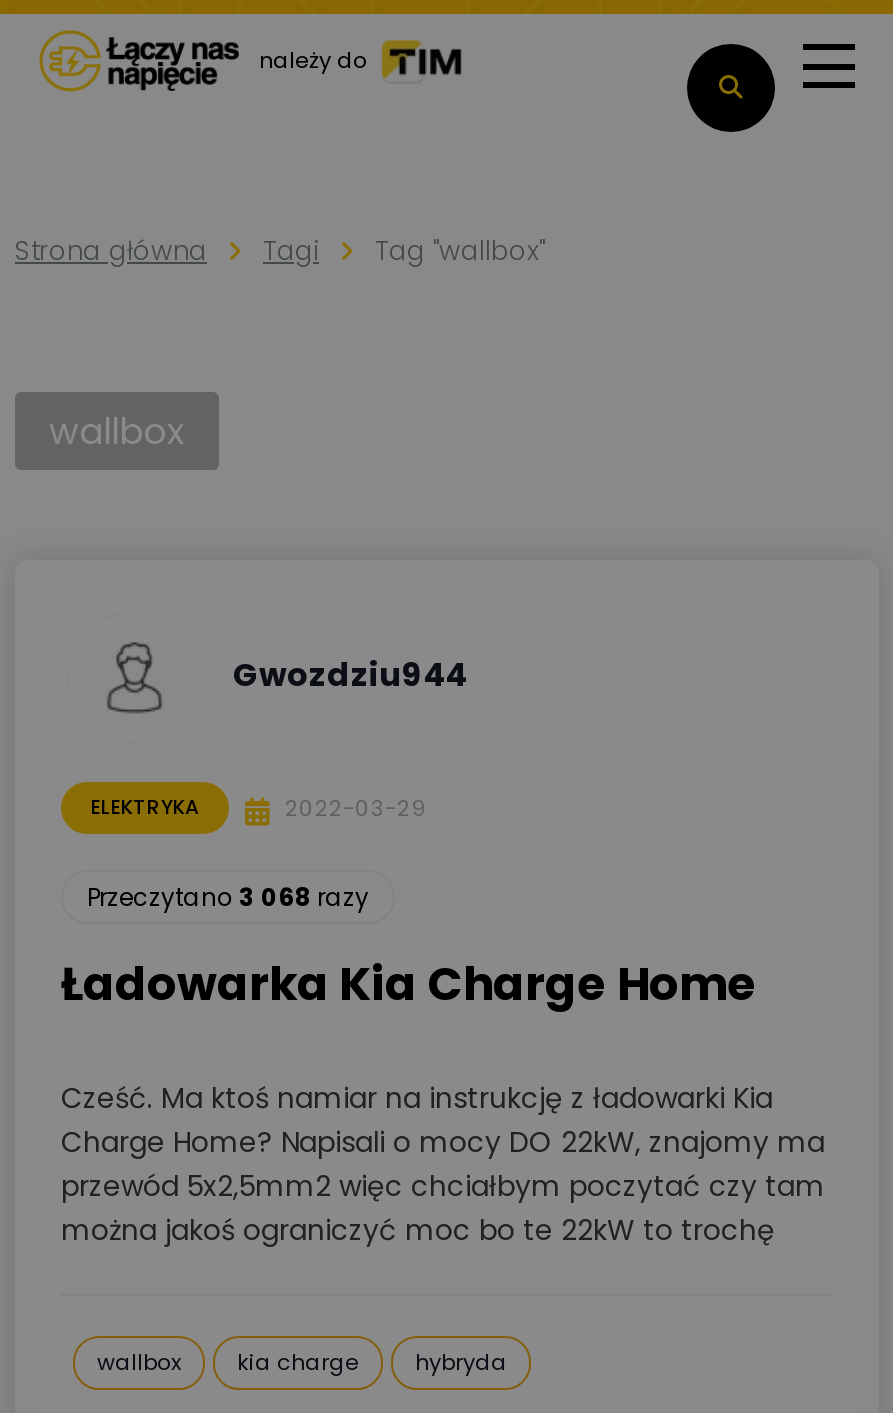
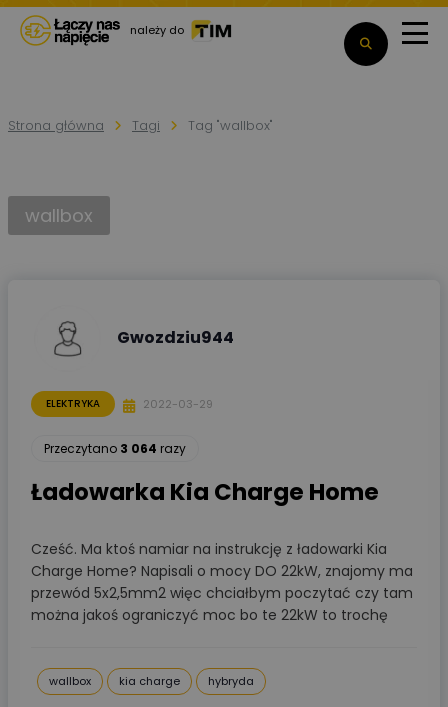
[87,880,369,914] Przeczytano 3 068 razy -> [44,440,186,457] Przeczytano 3 064 razy

